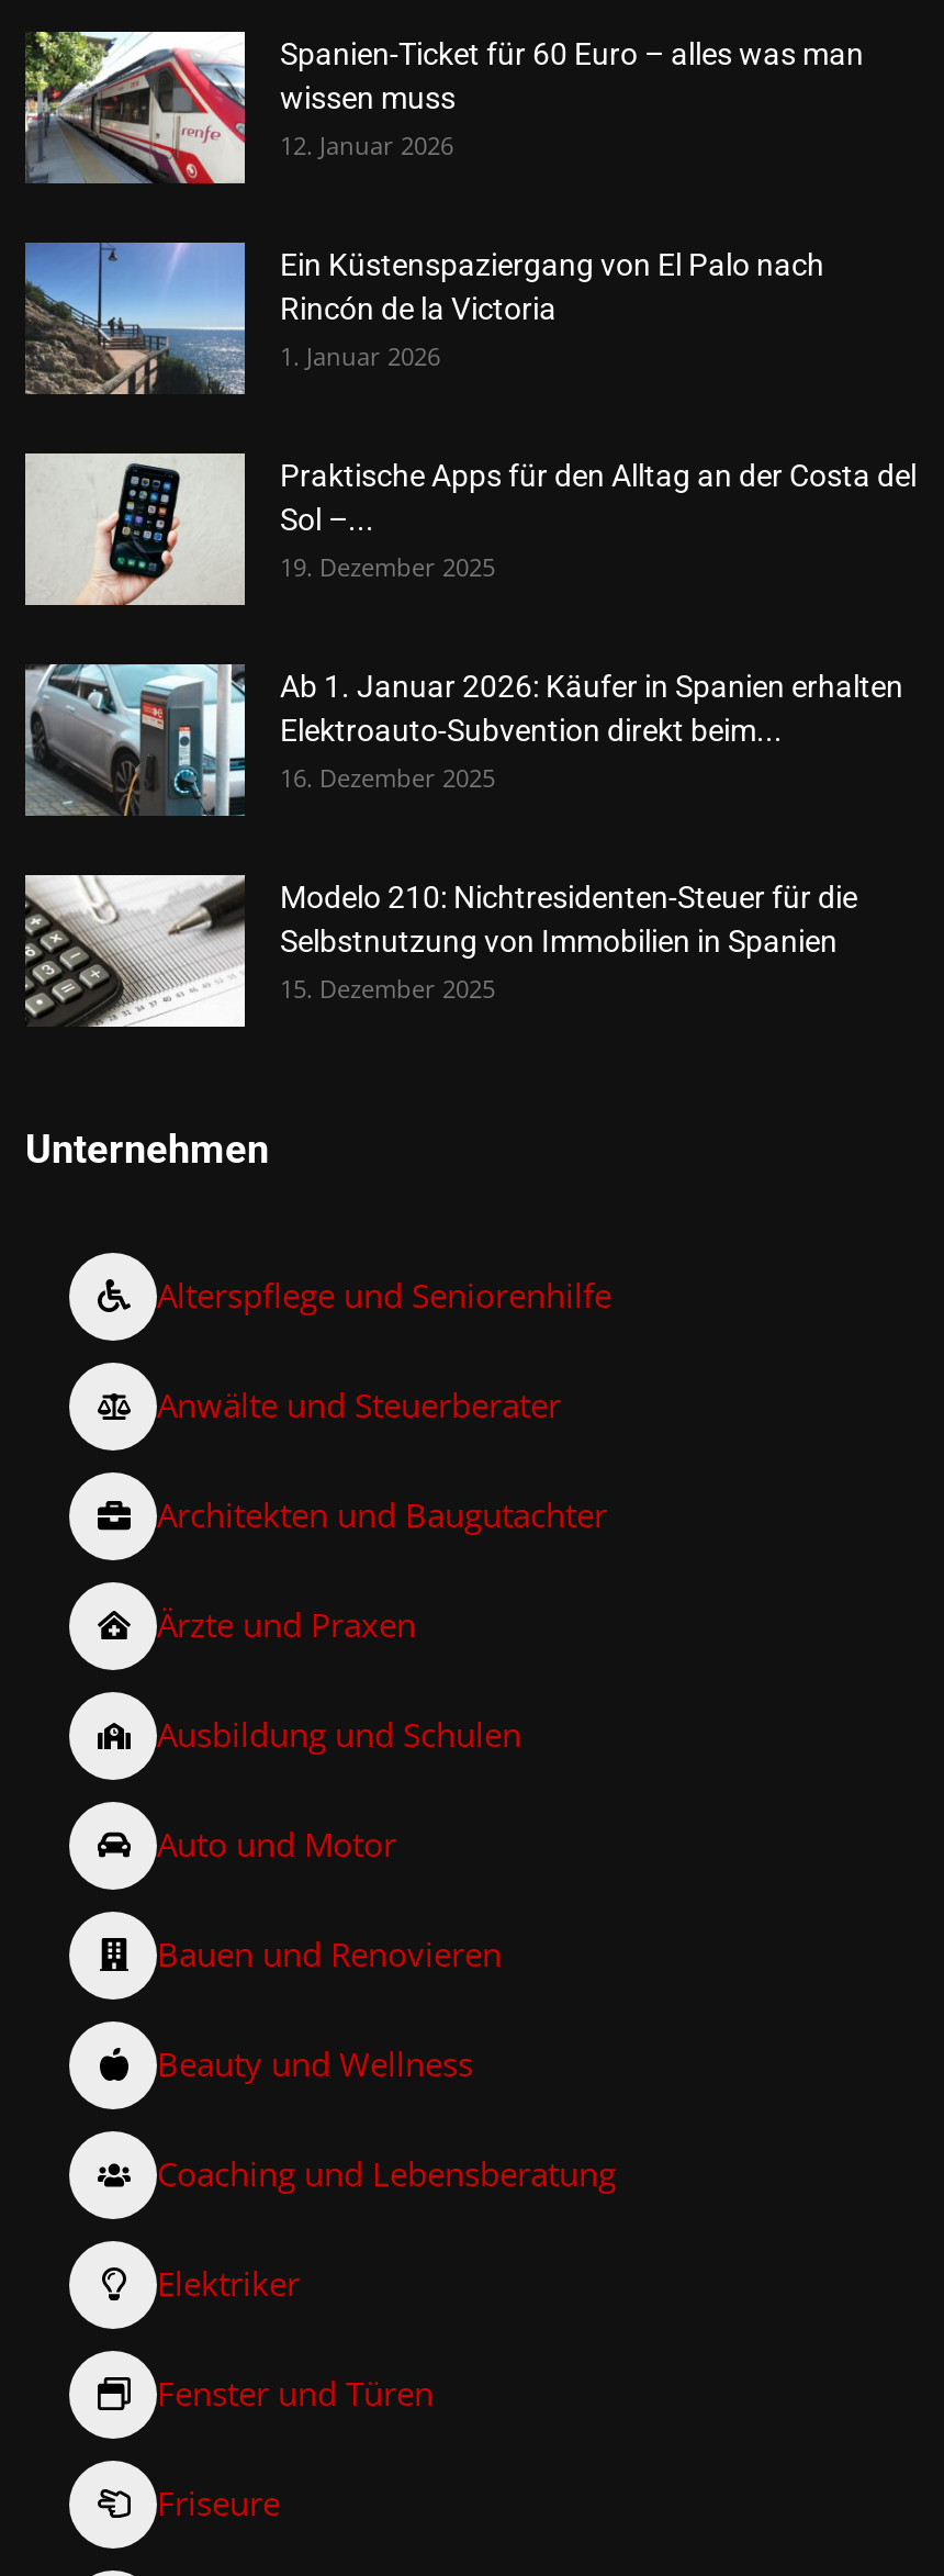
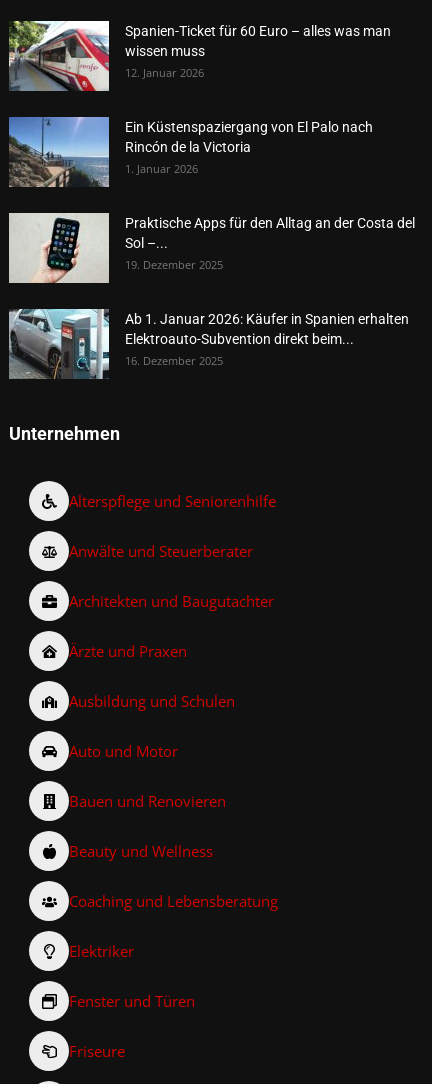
[25,872,857,1030] [image] | Modelo 210: Nichtresidenten-Steuer für die | Selbstnutzung von Immobilien in Spanien | 15. Dezember 2025 -> none

